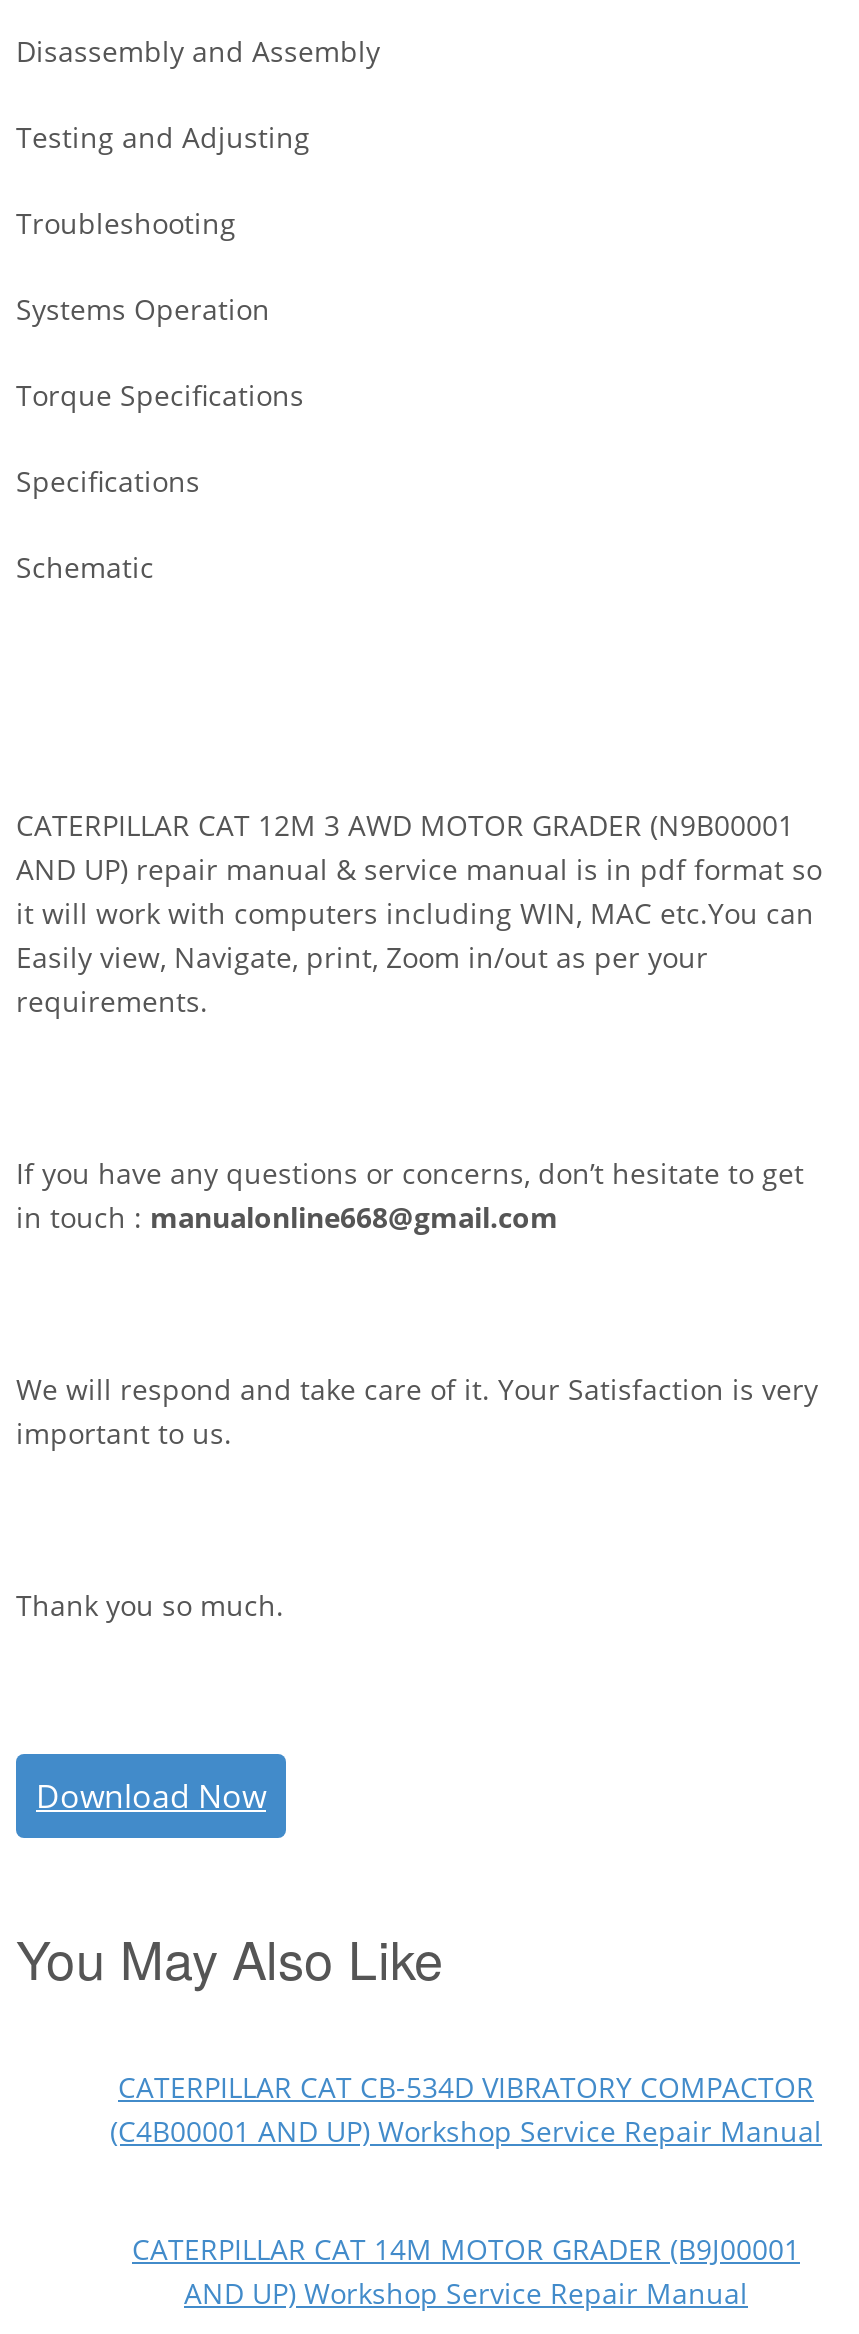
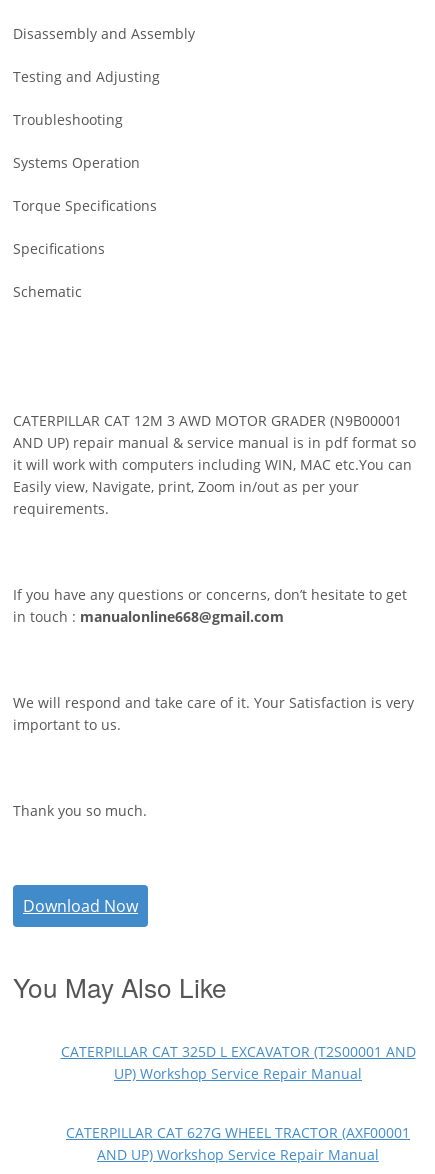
[110,2068,822,2150] CATERPILLAR CAT CB-534D VIBRATORY COMPACTOR | (C4B00001 AND UP) Workshop Service Repair Manual -> [60,1042,415,1083] CATERPILLAR CAT 325D L EXCAVATOR (T2S00001 AND | UP) Workshop Service Repair Manual
[132,2230,800,2268] CATERPILLAR CAT 14M MOTOR GRADER (B9J00001 -> [66,1123,410,1142] CATERPILLAR CAT 627G WHEEL TRACTOR (AXF00001

